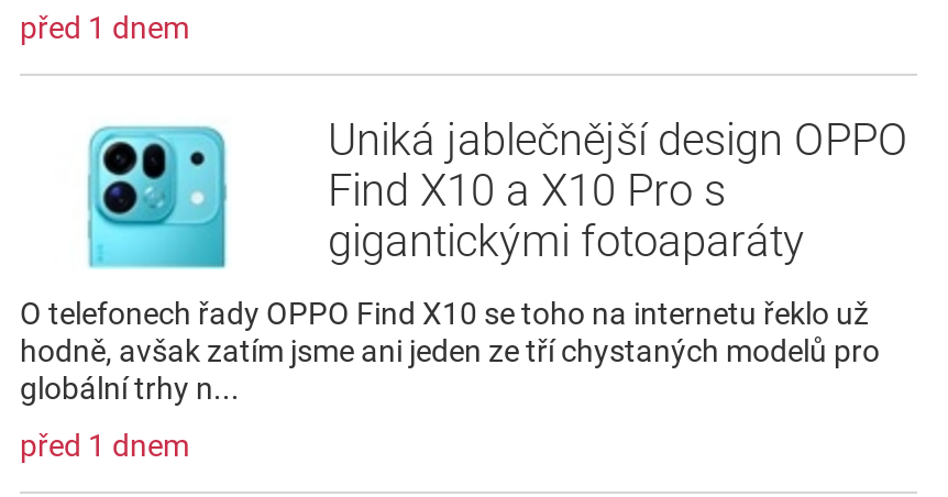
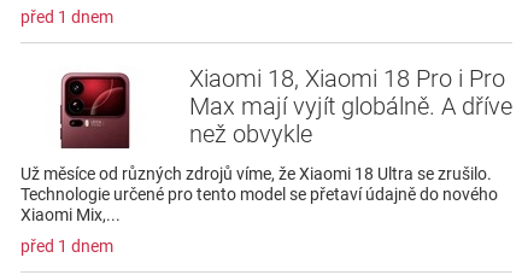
[20,124,880,406] [image] | O telefonech řady OPPO Find X10 se toho na internetu řeklo už | hodně, avšak zatím jsme ani jeden ze tří chystaných modelů pro | globální trhy n... -> [20,71,498,224] [image] | Už měsíce od různých zdrojů víme, že Xiaomi 18 Ultra se zrušilo. | Technologie určené pro tento model se přetaví údajně do nového | Xiaomi Mix,...
[328,113,908,267] Uniká jablečnější design OPPO | Find X10 a X10 Pro s | gigantickými fotoaparáty -> [189,64,512,148] Xiaomi 18, Xiaomi 18 Pro i Pro | Max mají vyjít globálně. A dříve | než obvykle

